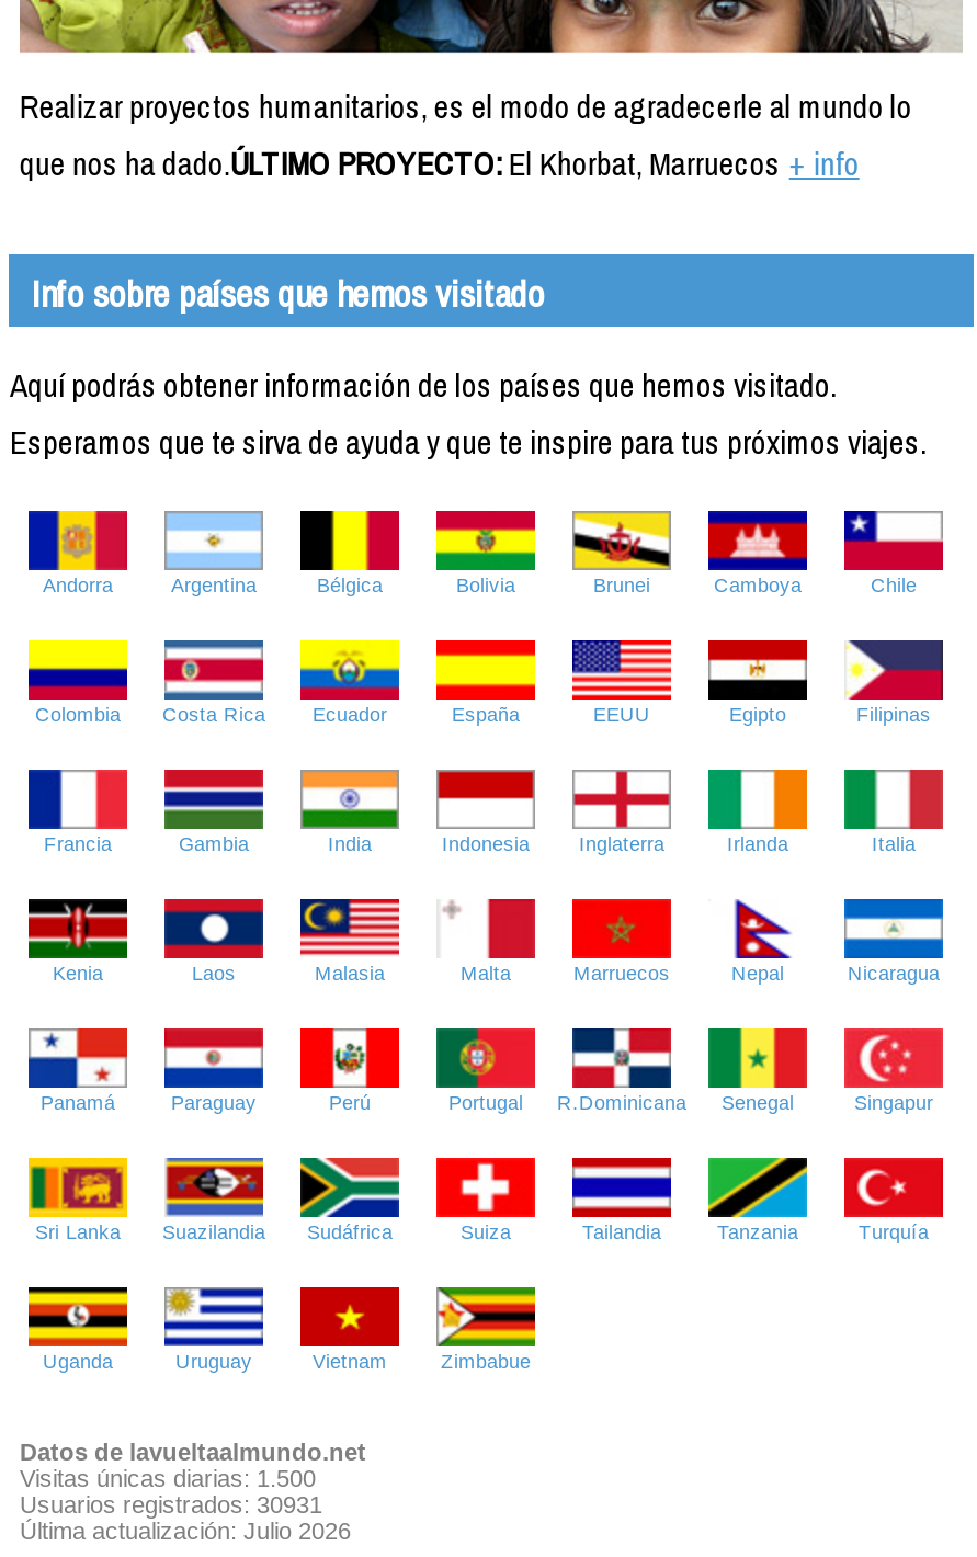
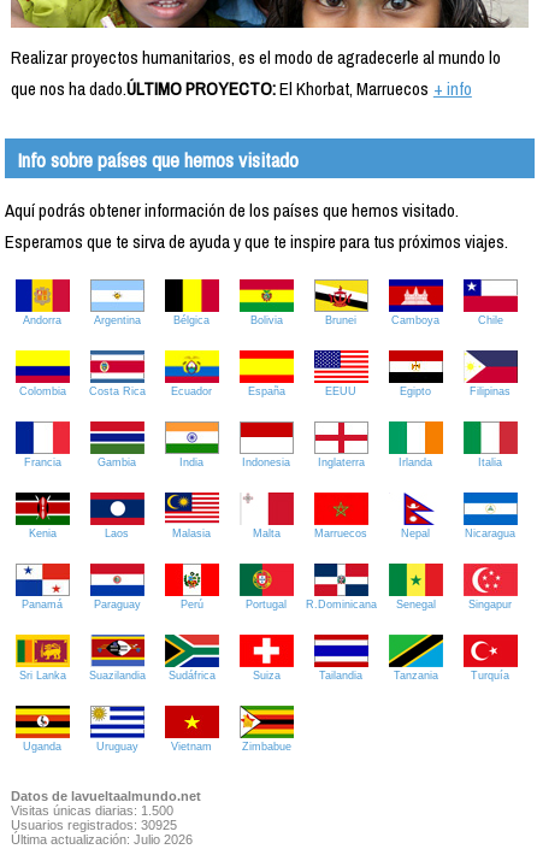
[20,1490,322,1516] Usuarios registrados: 30931 -> [11,818,177,833] Usuarios registrados: 30925

